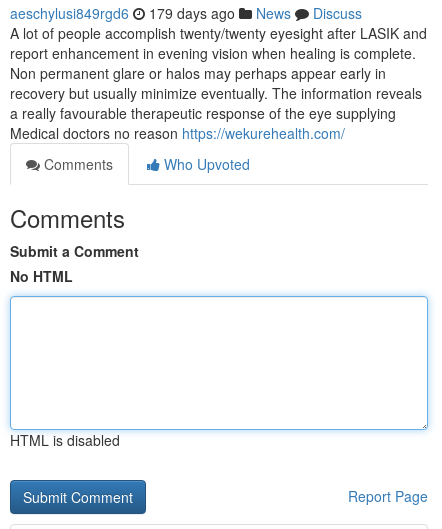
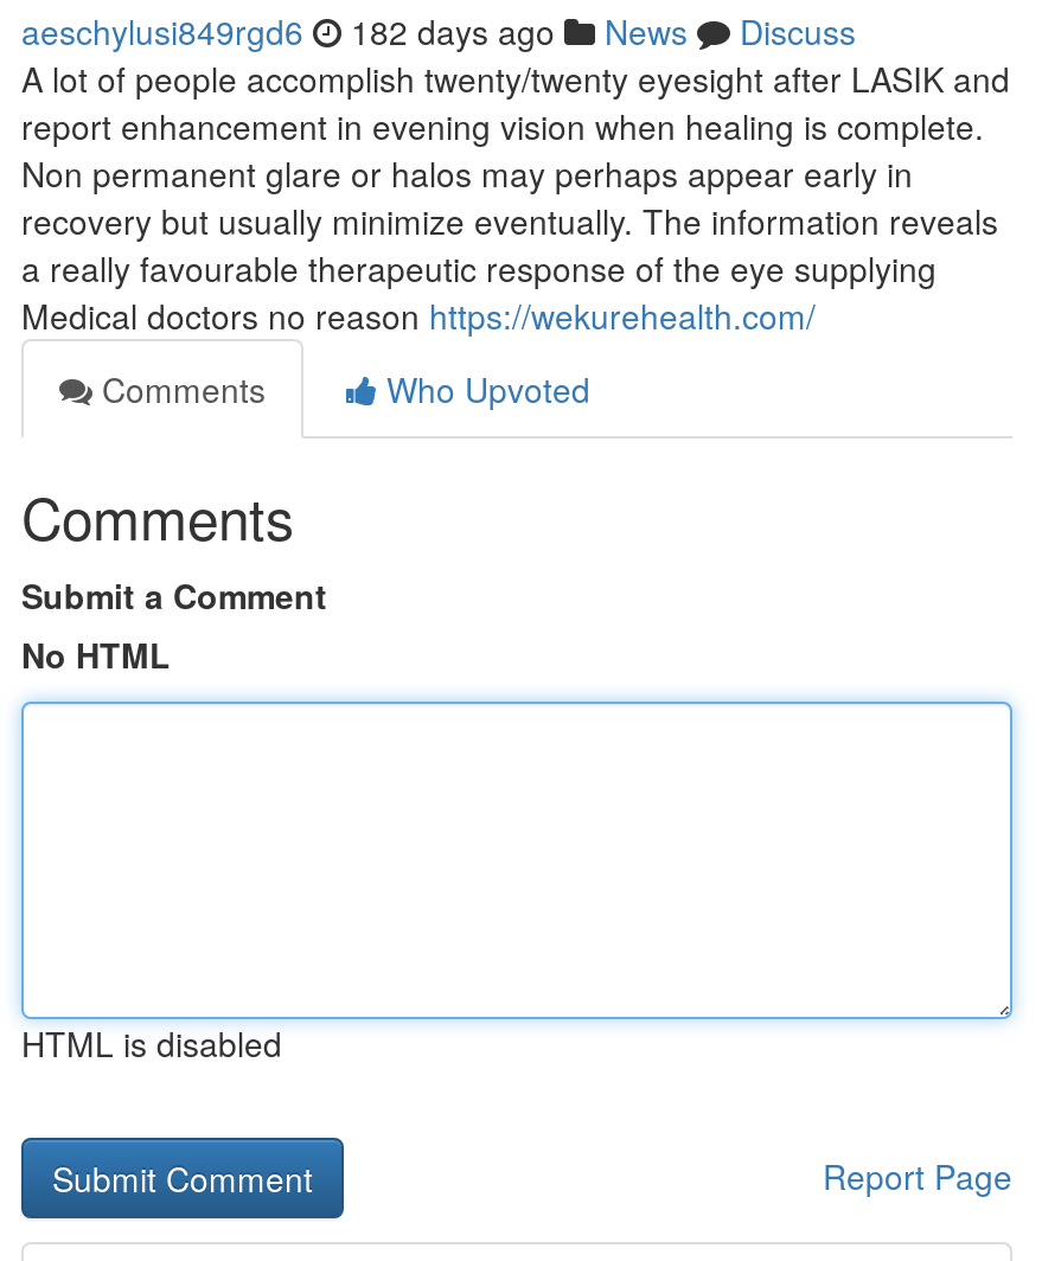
[10,3,362,23] aeschylusi849rgd6 179 days ago News Discuss -> [21,7,856,55] aeschylusi849rgd6 182 days ago News Discuss

